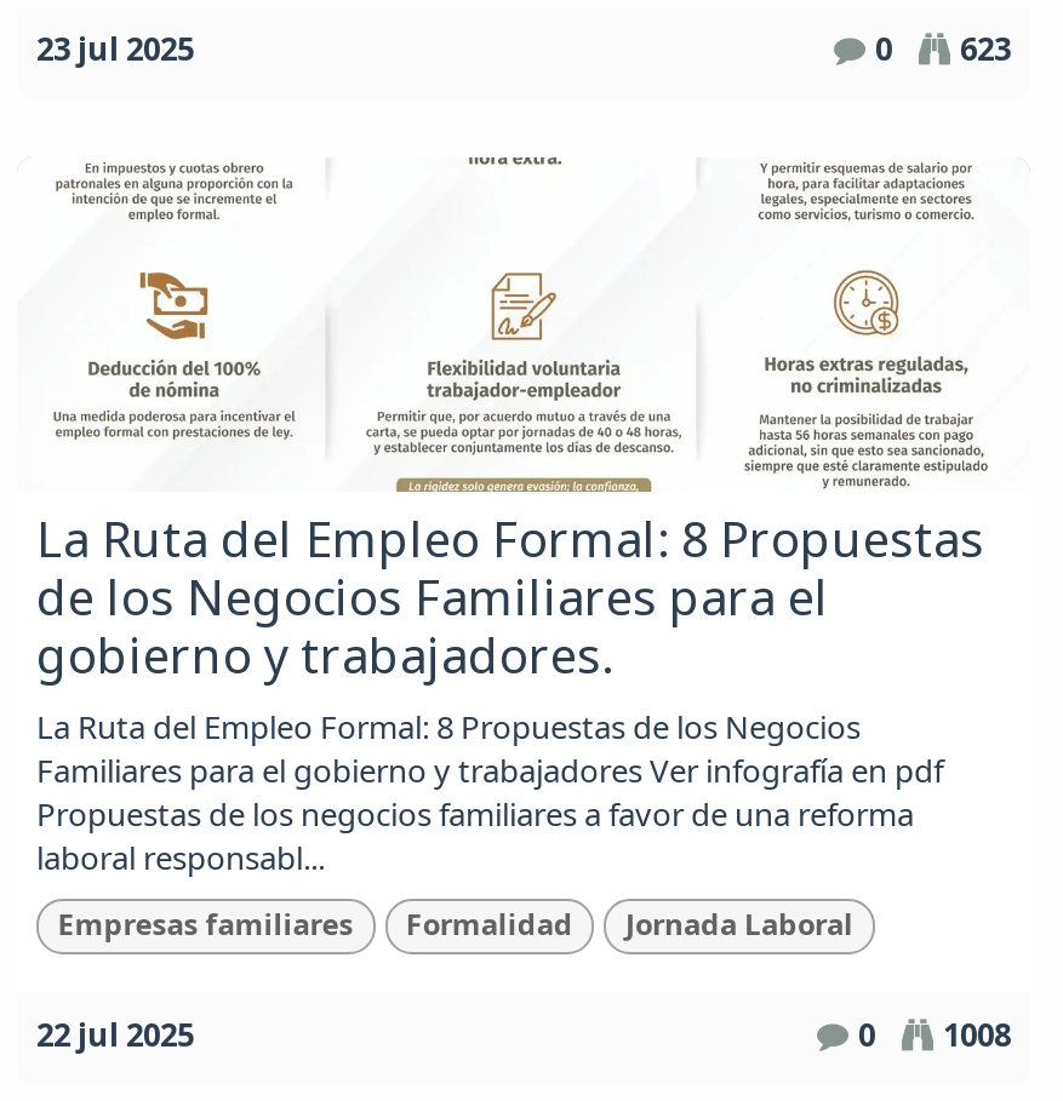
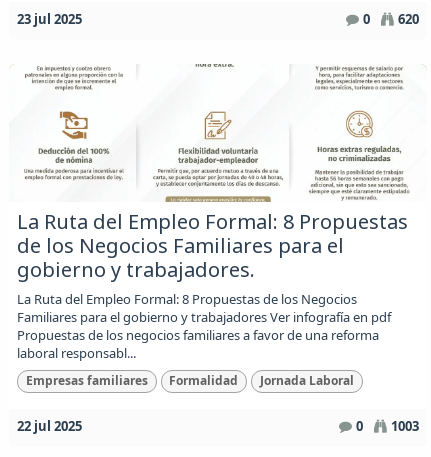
[875,27,1011,71] 0 623 -> [363,10,419,28] 0 620
[858,1012,1011,1055] 0 1008 -> [356,417,419,435] 0 1003

